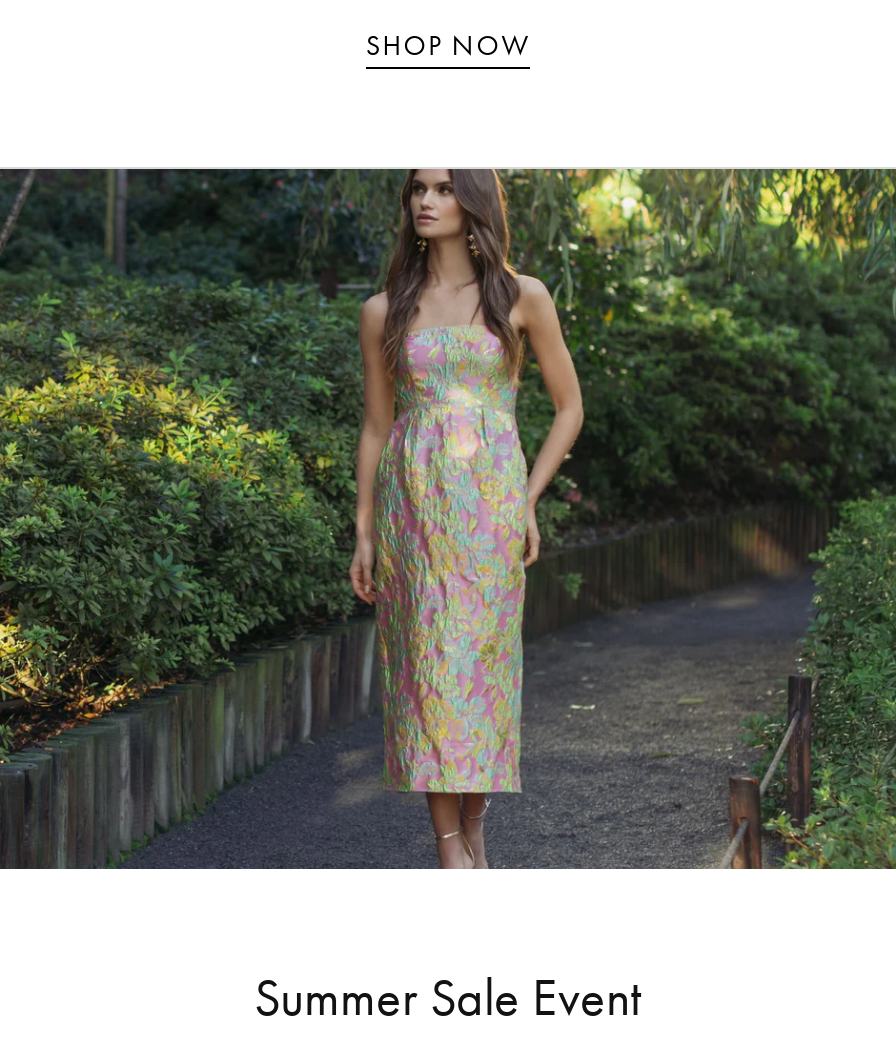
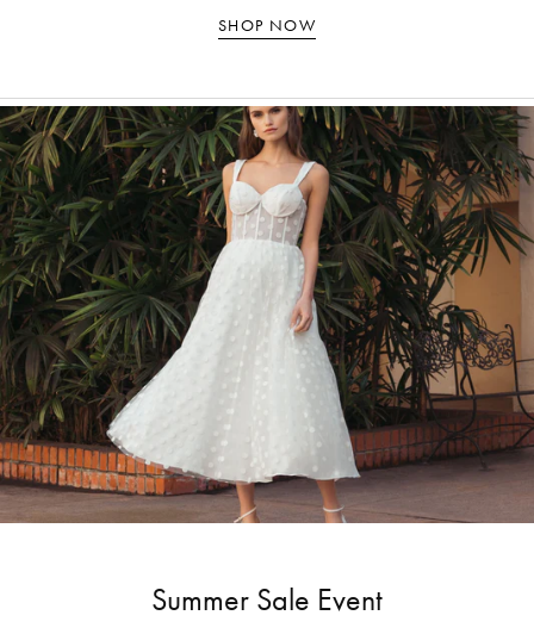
[6,167,890,871] [image] -> [4,105,530,524] [image]

